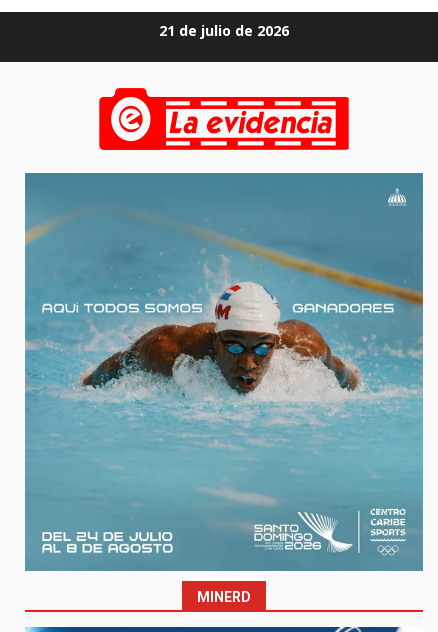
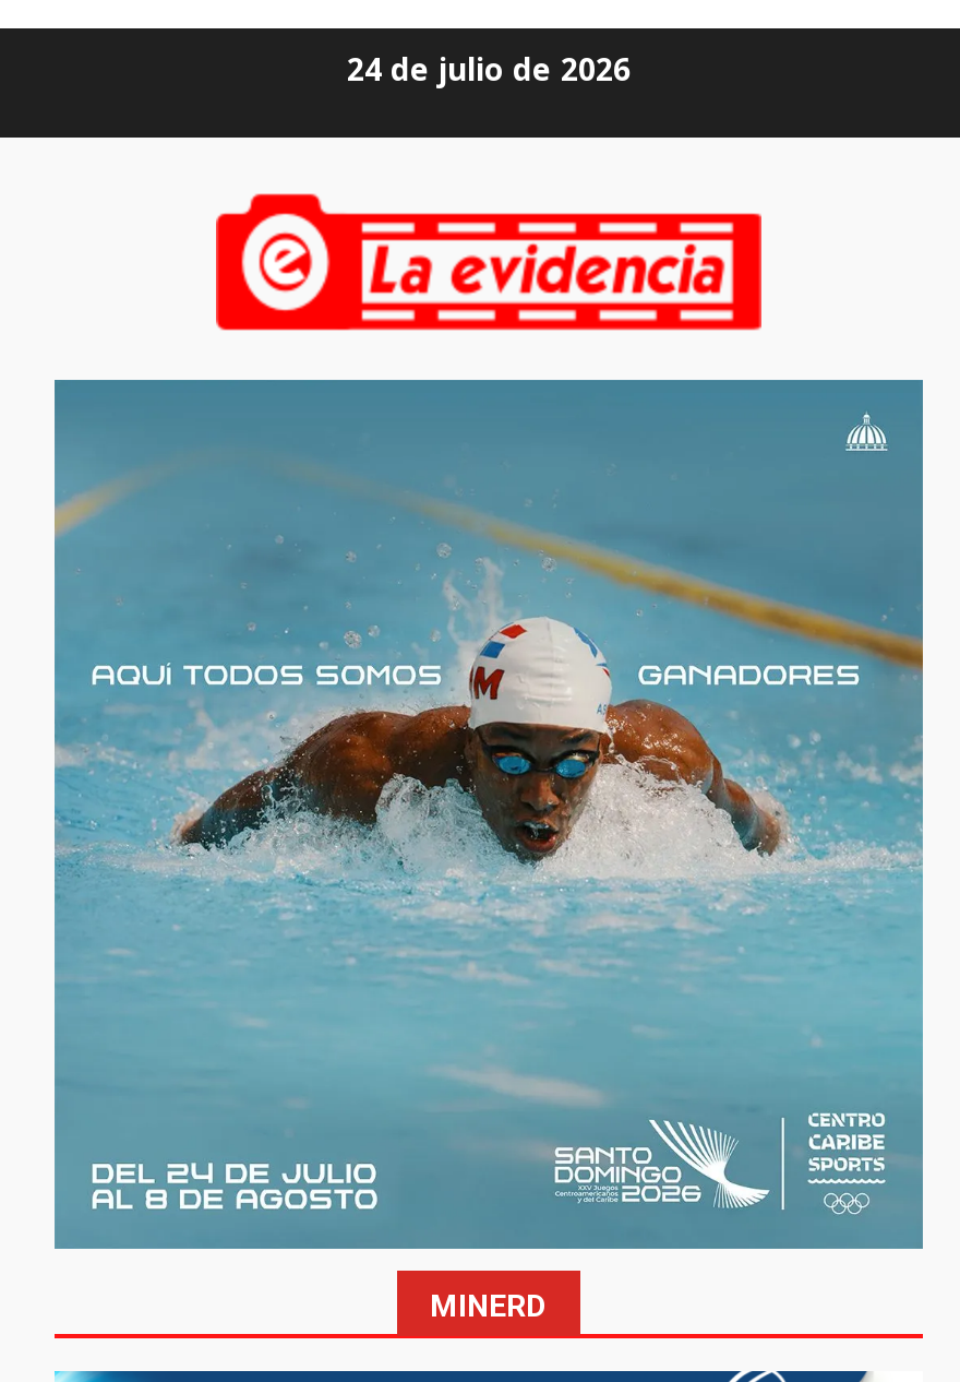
[159,20,289,39] 21 de julio de 2026 -> [347,47,631,88] 24 de julio de 2026

